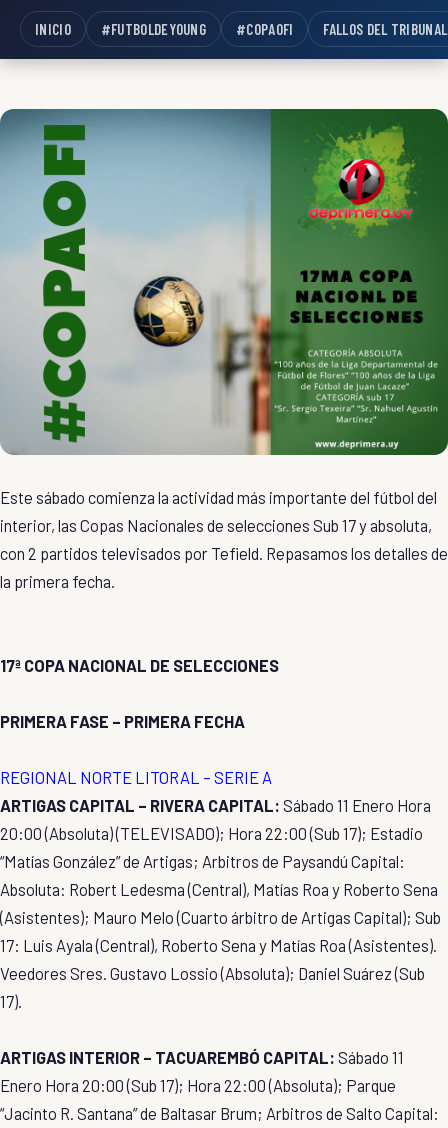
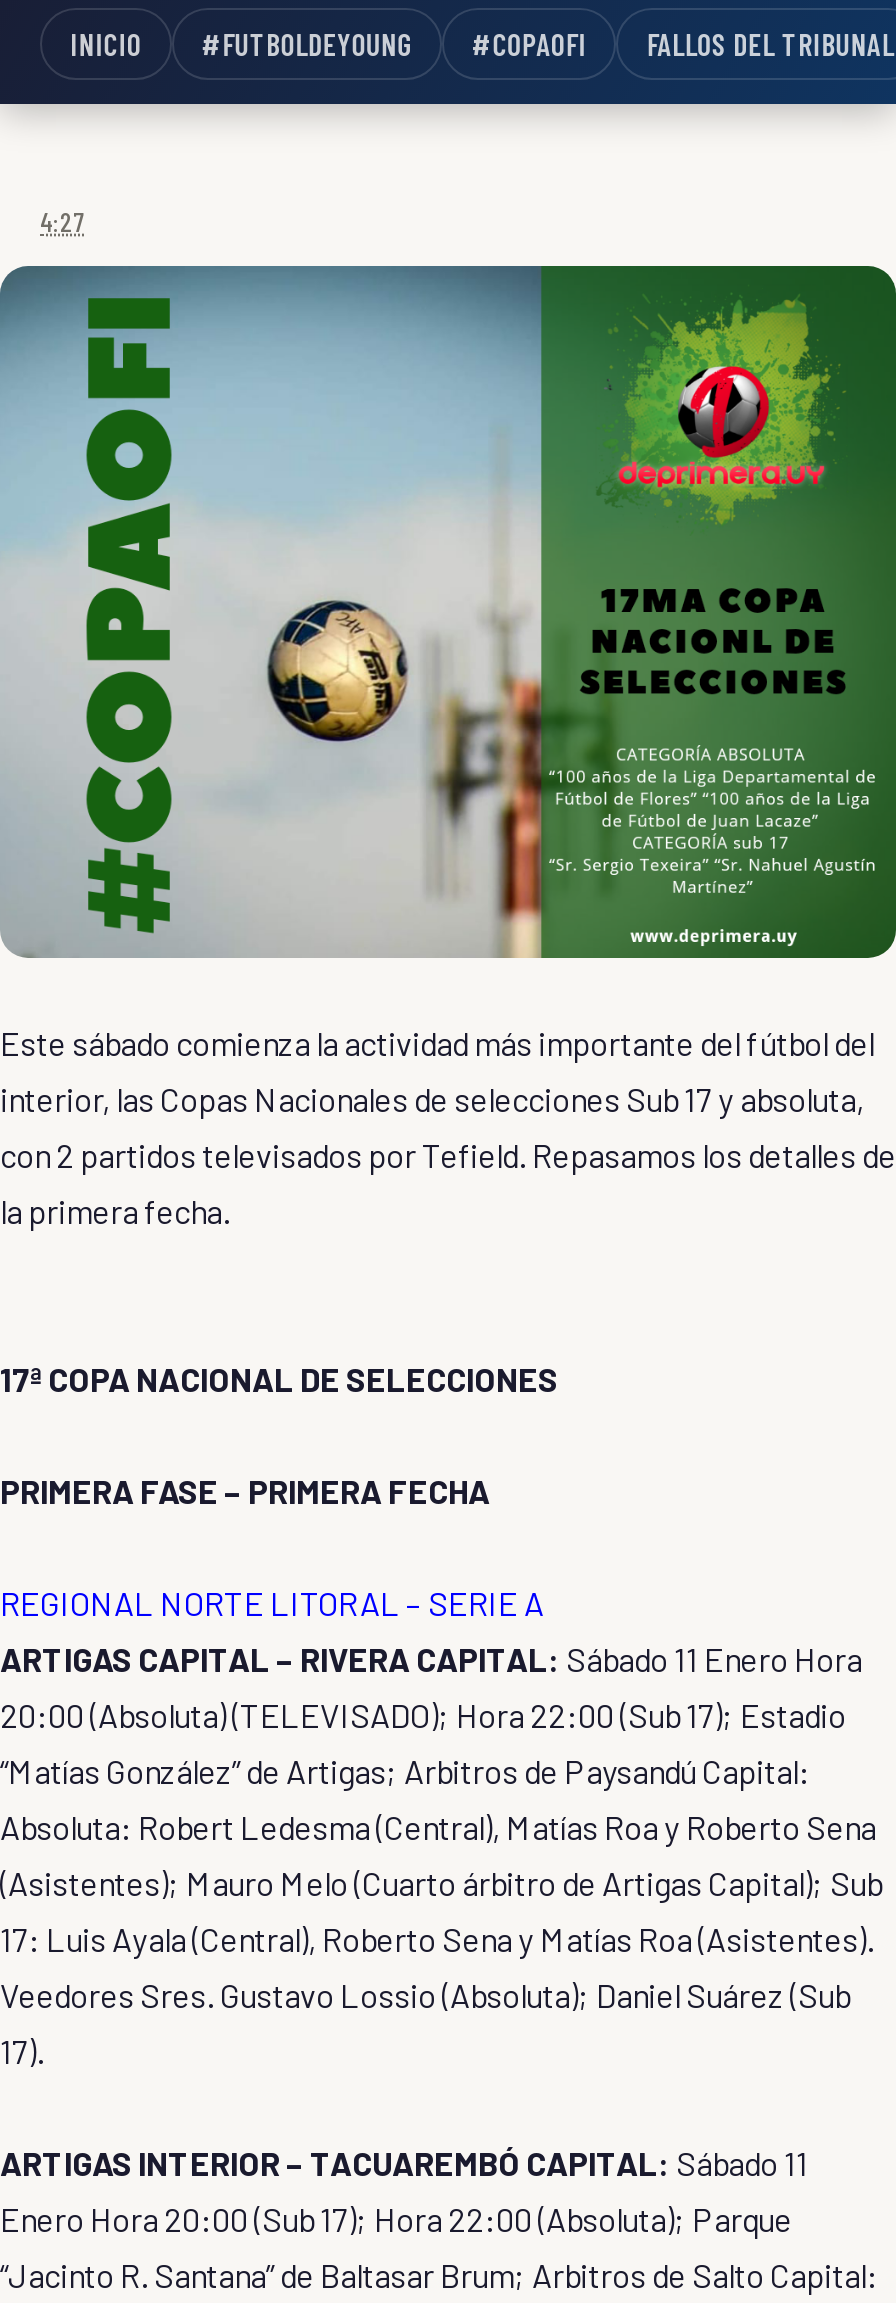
none -> [40,204,84,238] 4:27

